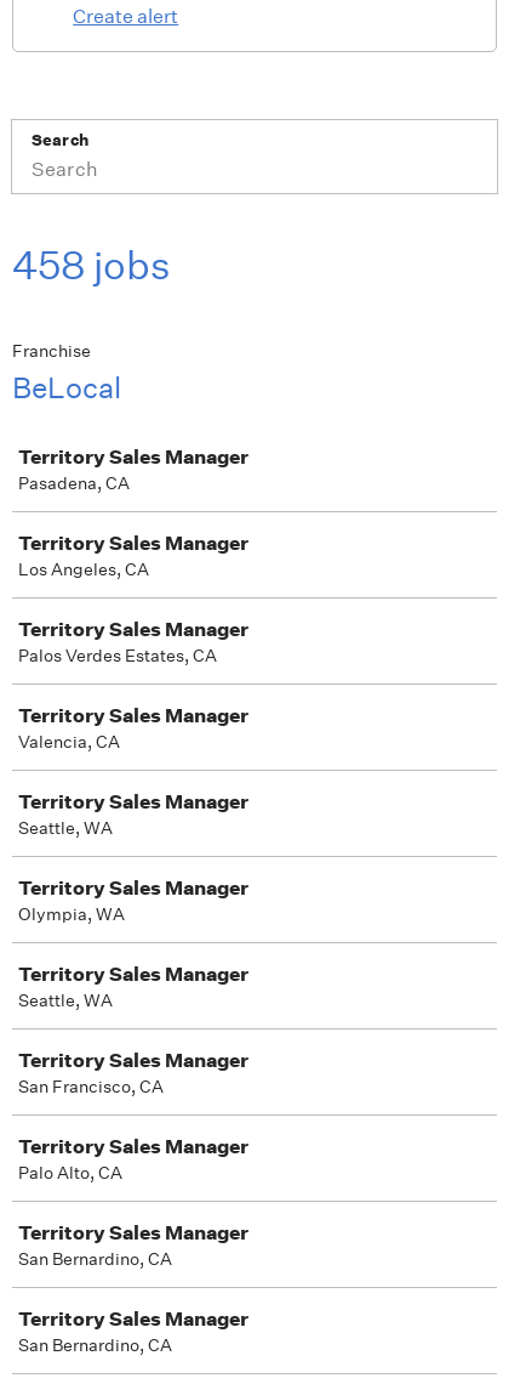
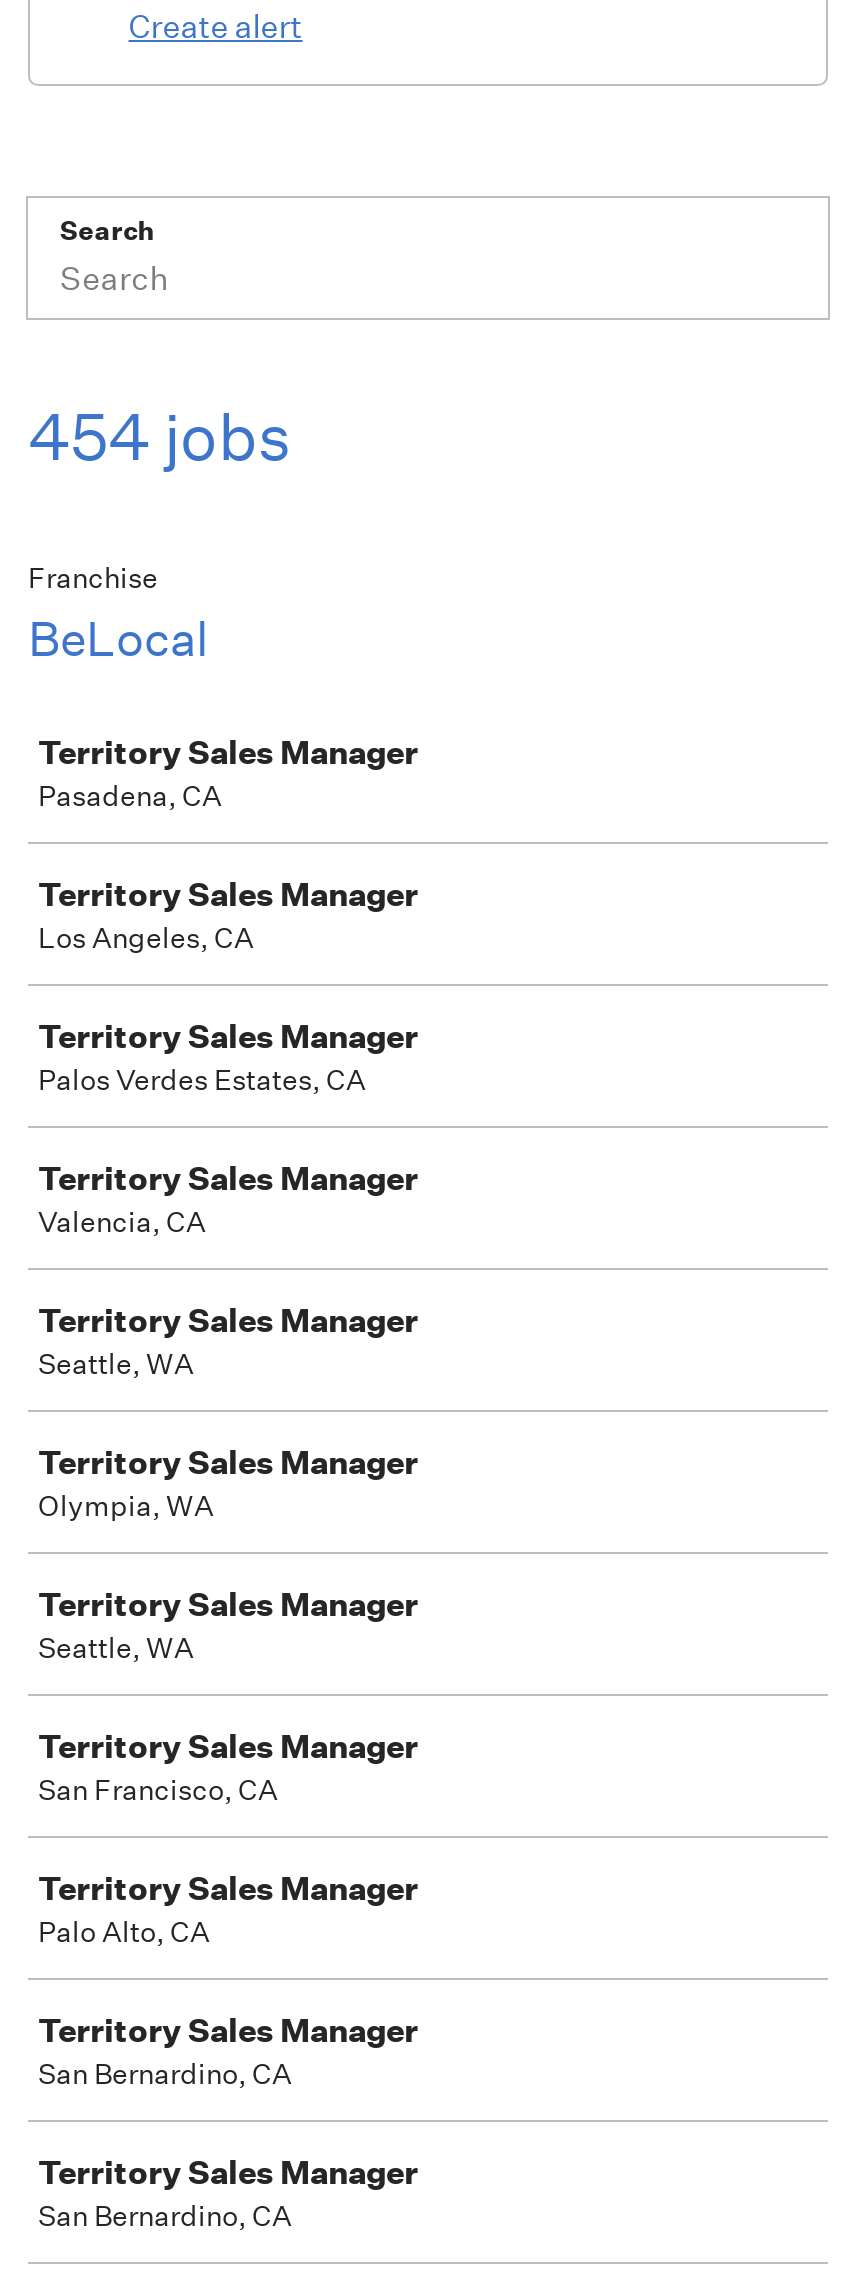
[12,242,171,289] 458 jobs -> [28,398,292,476] 454 jobs

